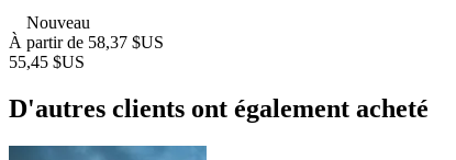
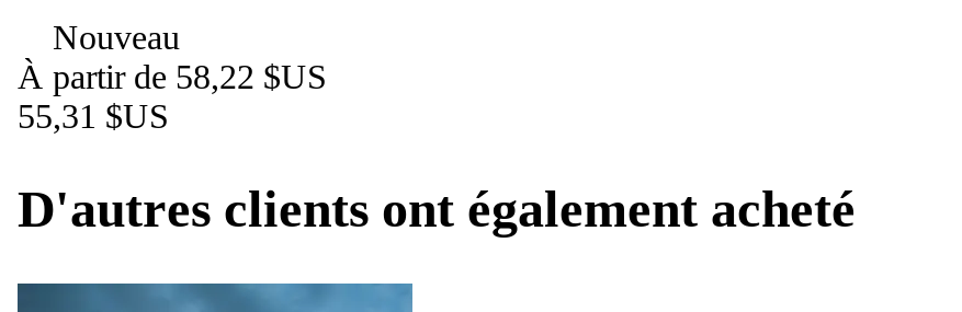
[9,33,164,51] À partir de 58,37 $US -> [18,58,327,95] À partir de 58,22 $US
[9,52,85,71] 55,45 $US -> [18,97,169,134] 55,31 $US

